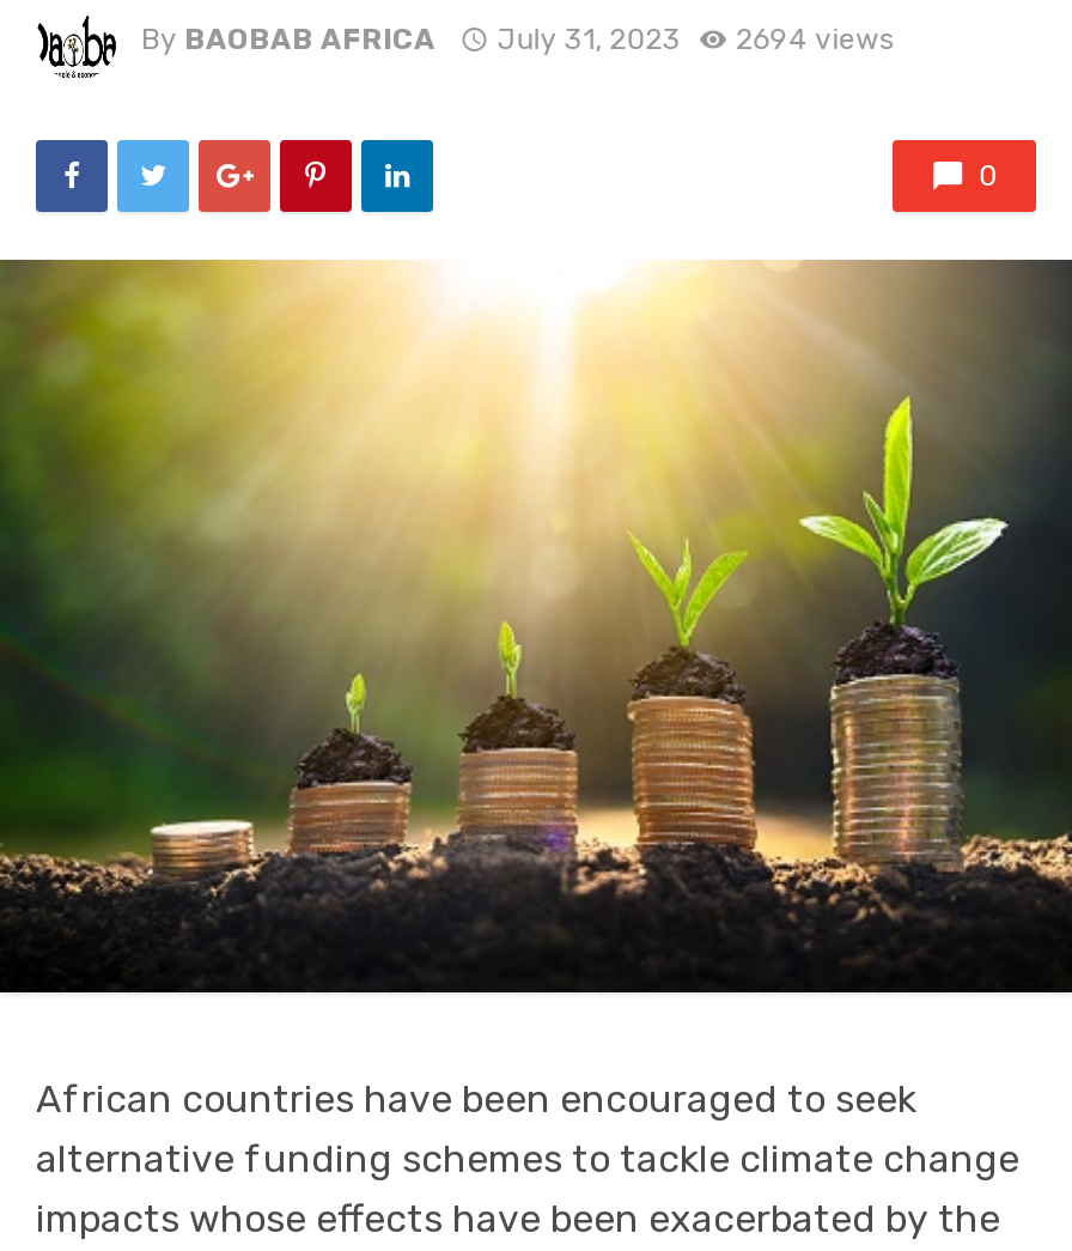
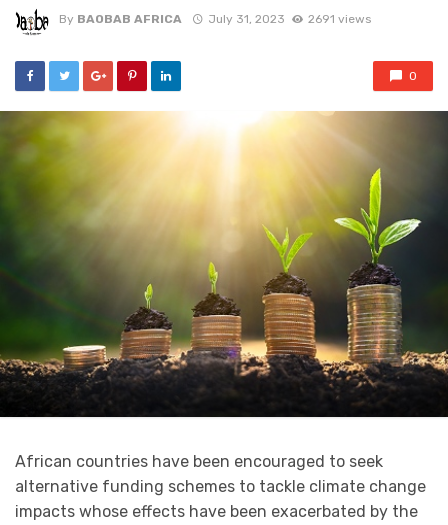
[141,22,894,55] By BAOBAB AFRICA July 31, 2023 2694 views -> [59,12,371,26] By BAOBAB AFRICA July 31, 2023 2691 views

